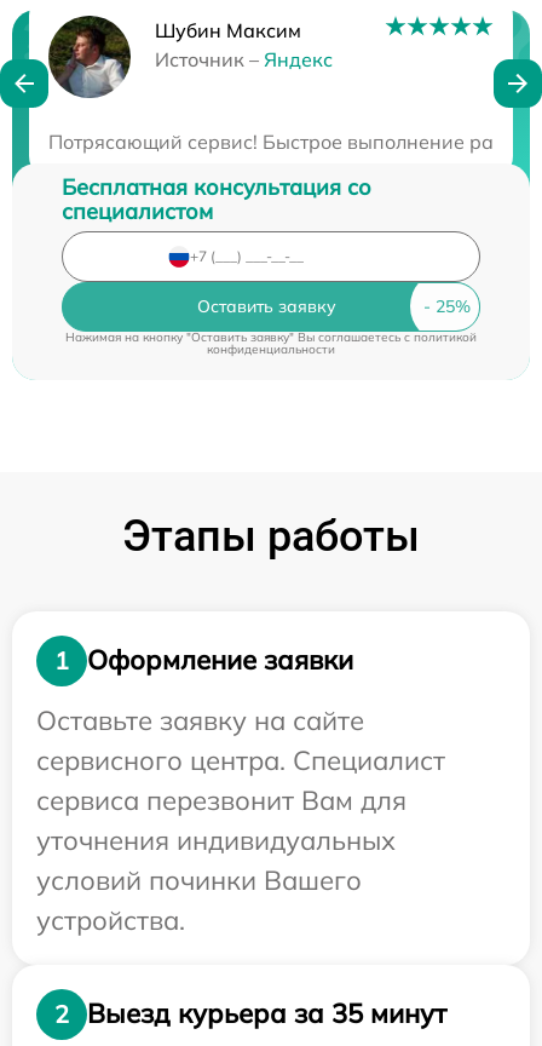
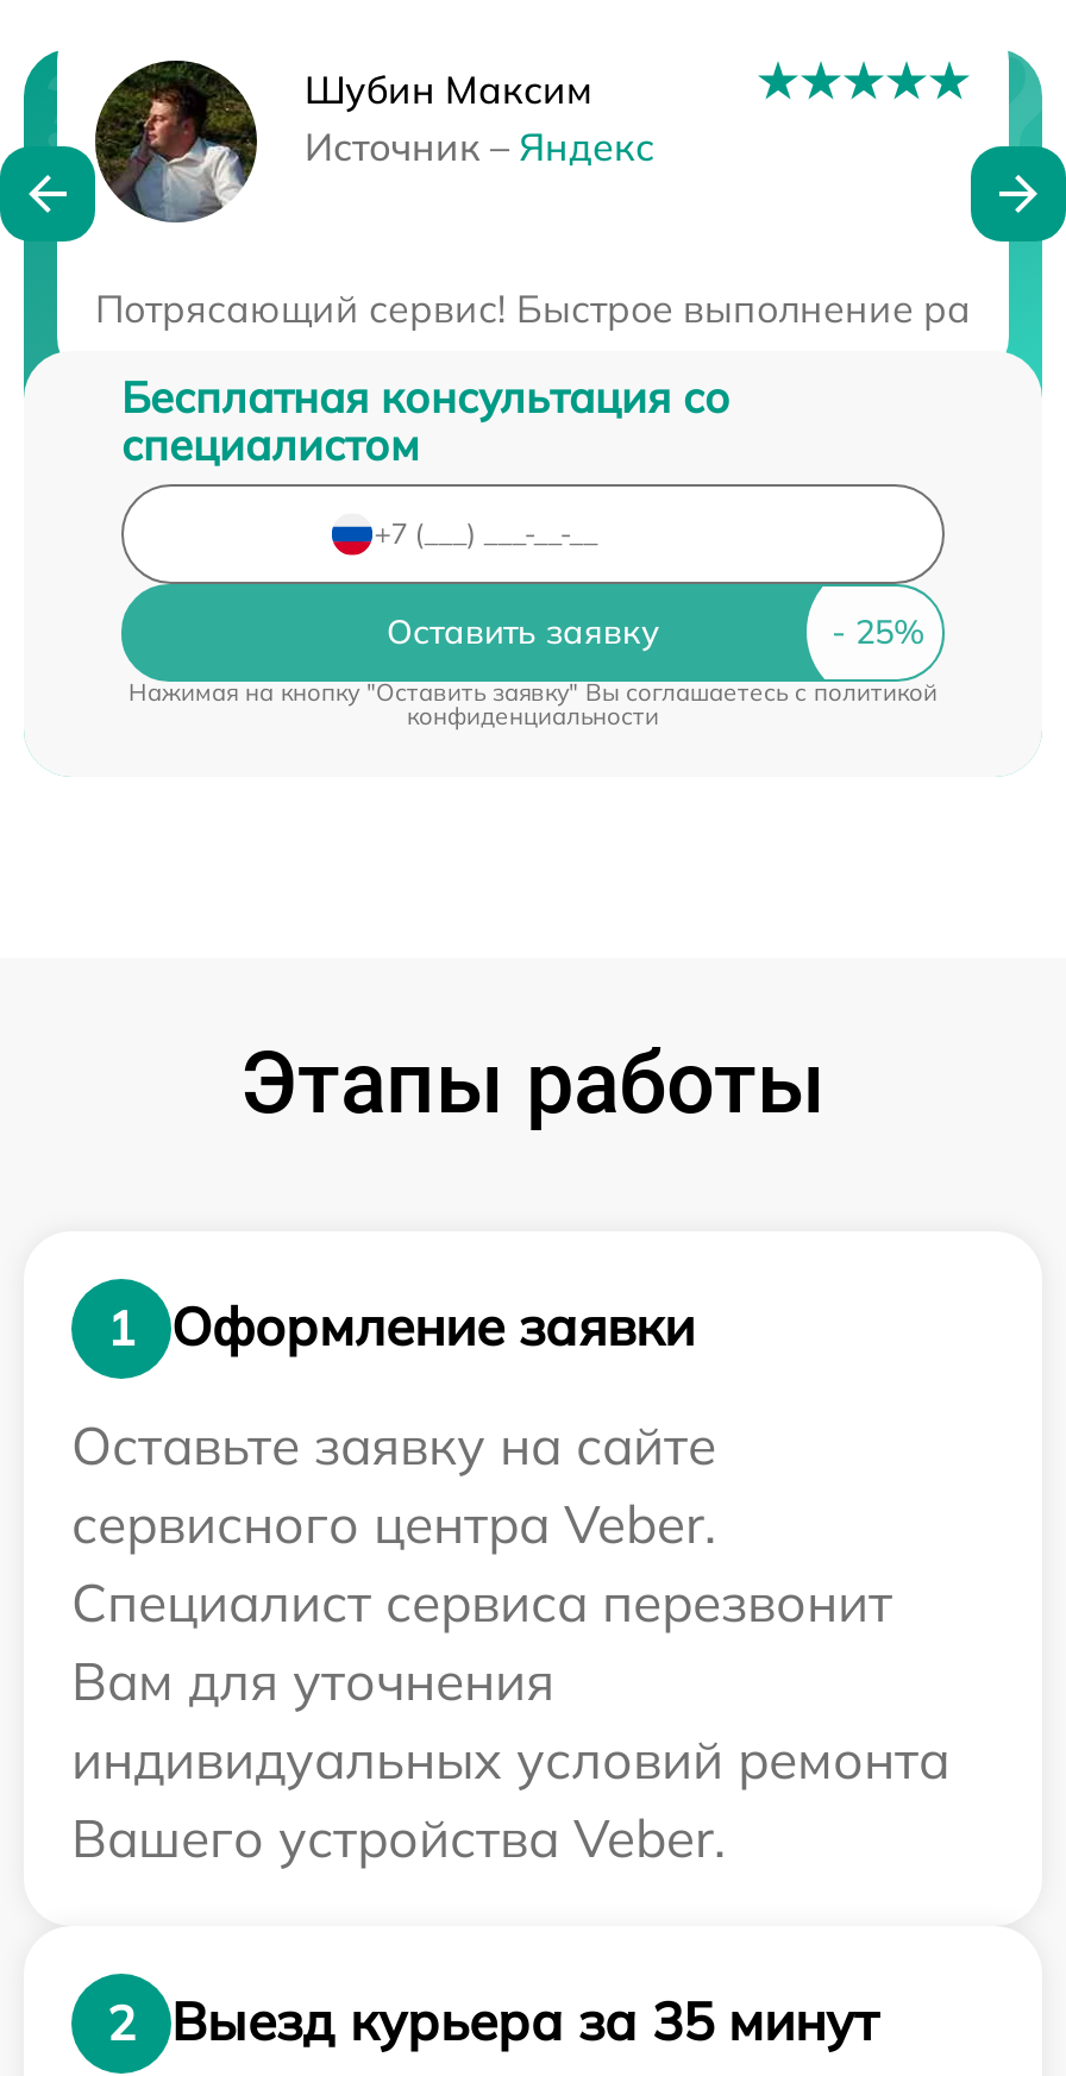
[36,743,445,937] сервисного центра. Специалист | сервиса перезвонит Вам для | уточнения индивидуальных | условий починки Вашего | устройства. -> [71,1490,949,1871] сервисного центра Veber. | Специалист сервиса перезвонит | Вам для уточнения | индивидуальных условий ремонта | Вашего устройства Veber.

